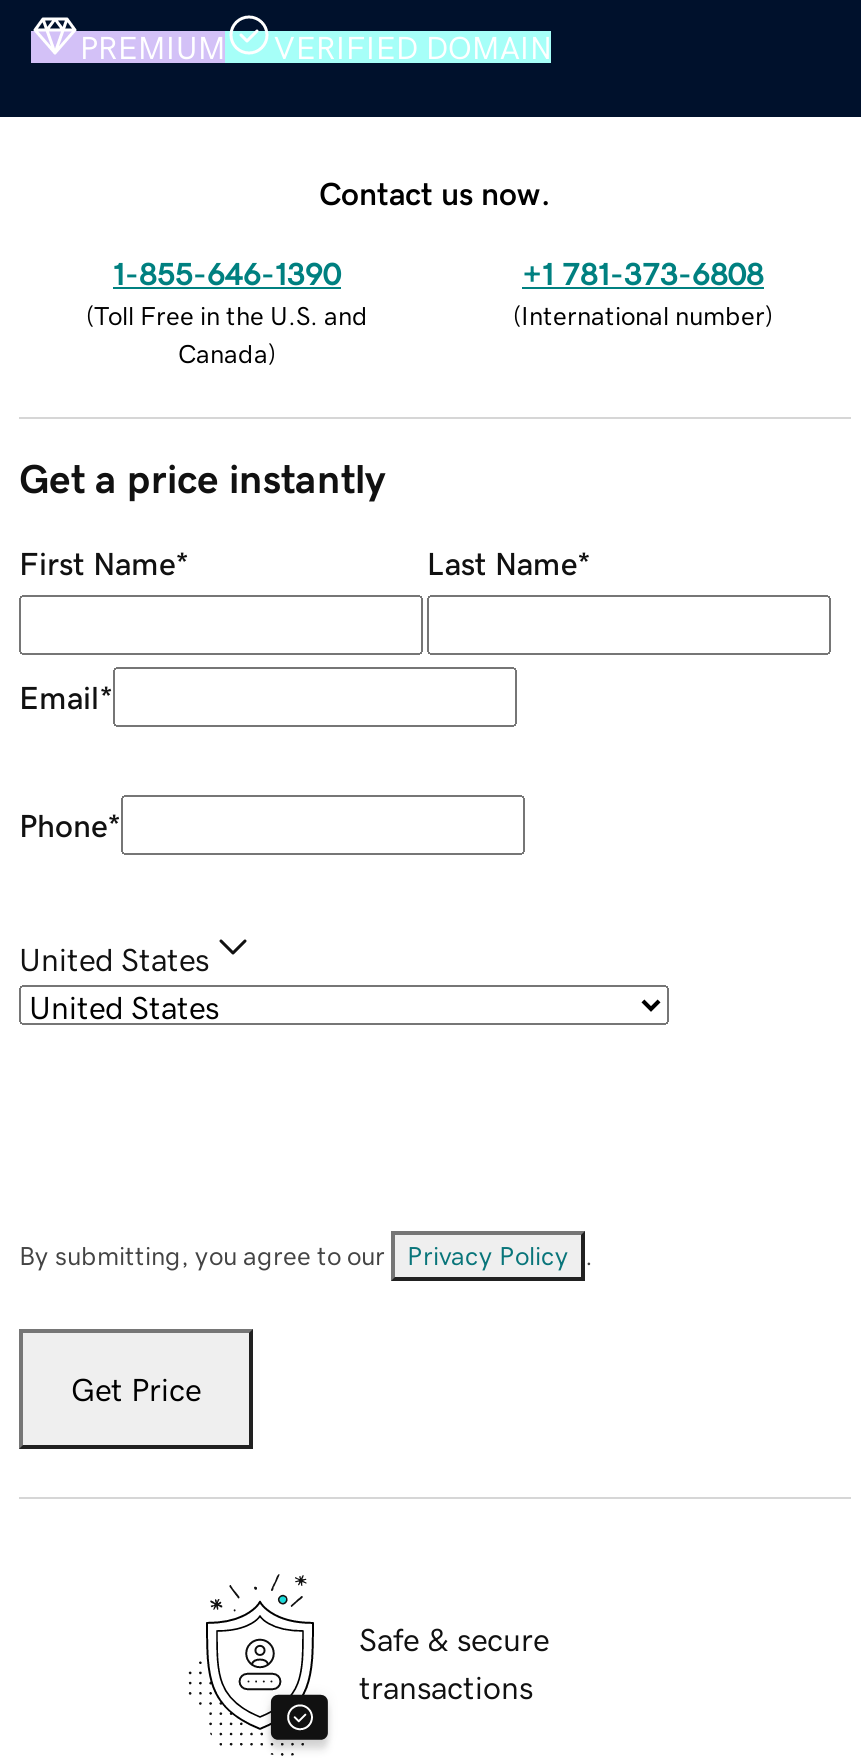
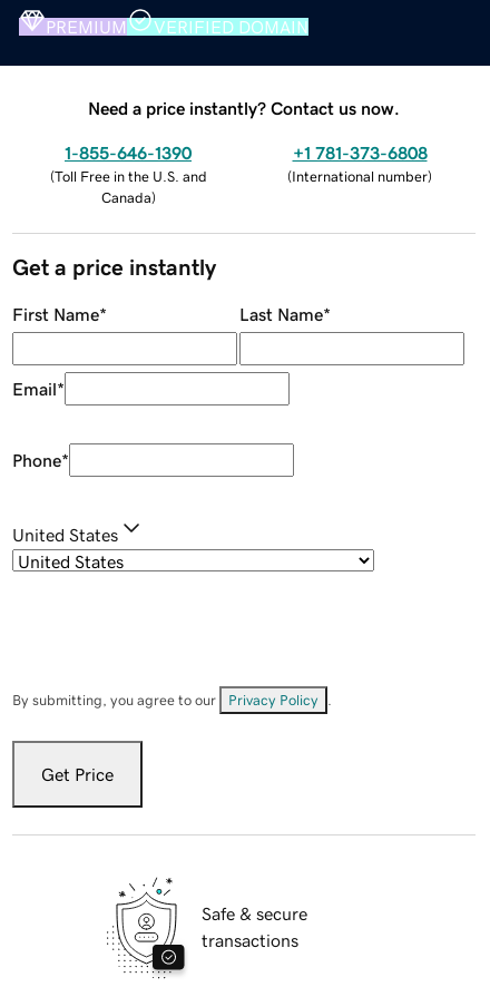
[319,176,551,208] Contact us now. -> [88,99,400,117] Need a price instantly? Contact us now.

